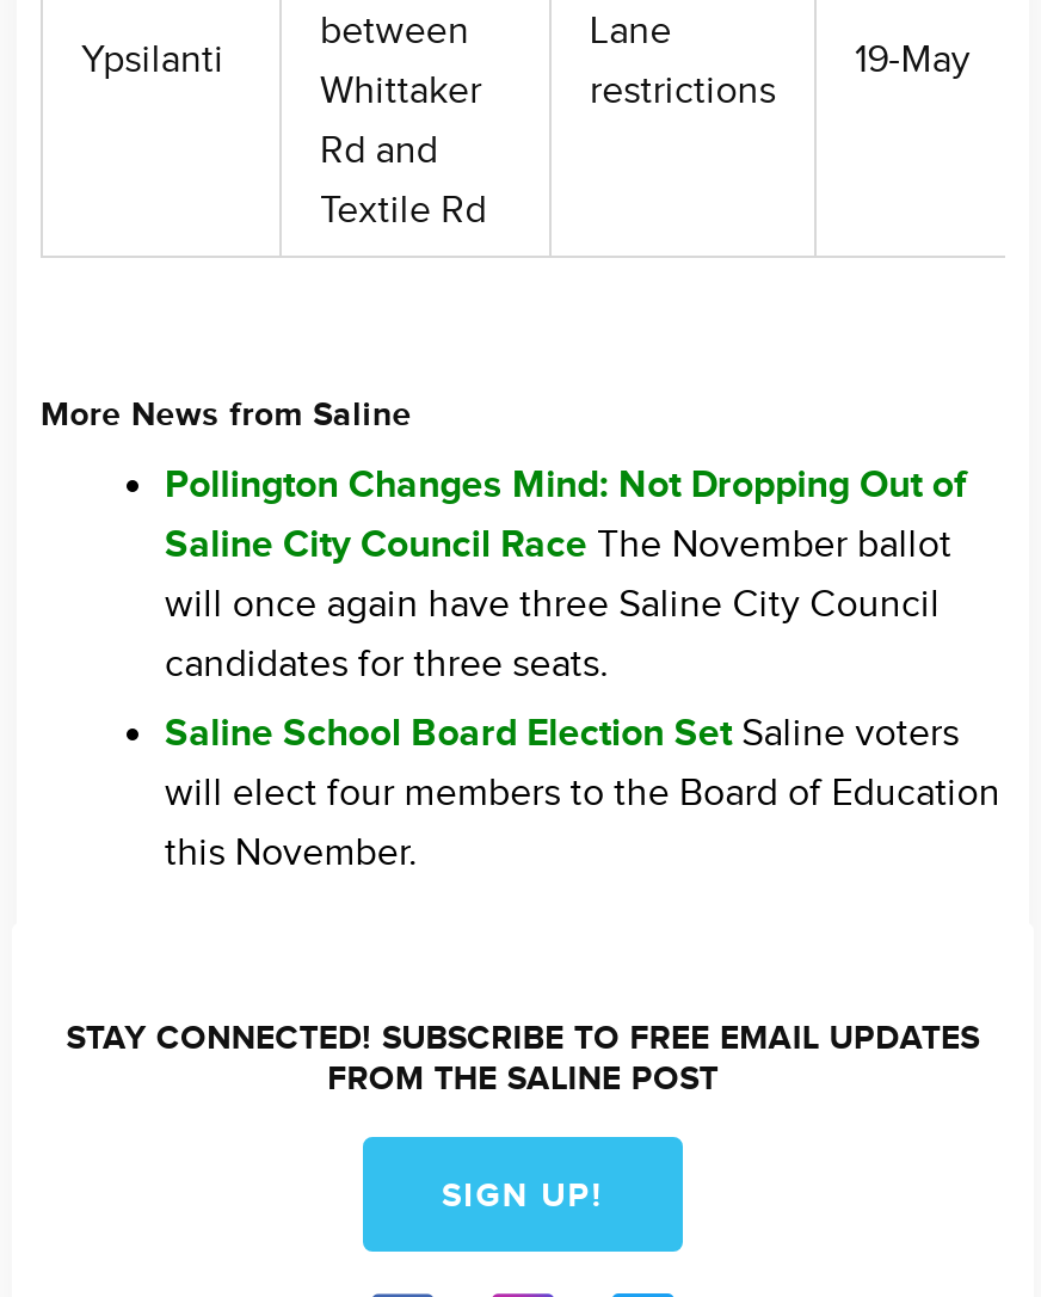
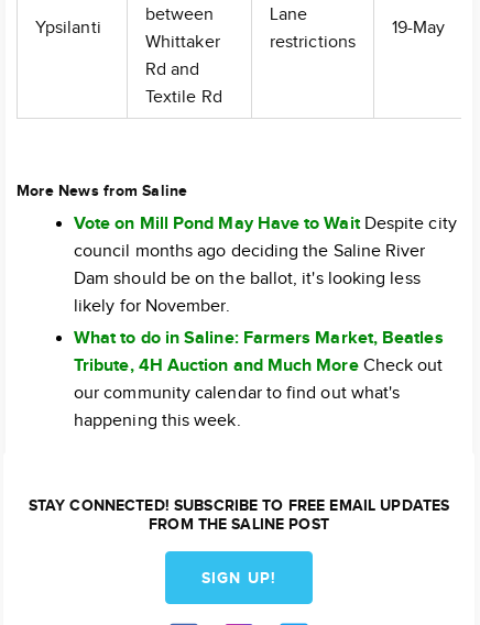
[165,463,966,688] Pollington Changes Mind: Not Dropping Out of | Saline City Council Race The November ballot | will once again have three Saline City Council | candidates for three seats. -> [74,213,457,317] Vote on Mill Pond May Have to Wait Despite city | council months ago deciding the Saline River | Dam should be on the ballot, it's looking less | likely for November.
[165,712,1000,877] Saline School Board Election Set Saline voters | will elect four members to the Board of Education | this November. -> [74,328,443,431] What to do in Saline: Farmers Market, Beatles | Tribute, 4H Auction and Much More Check out | our community calendar to find out what's | happening this week.

